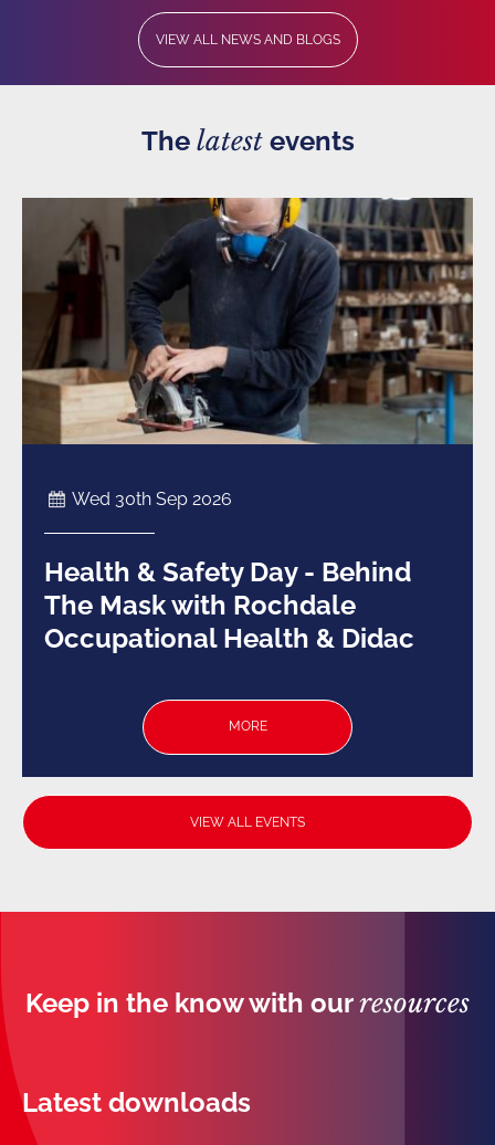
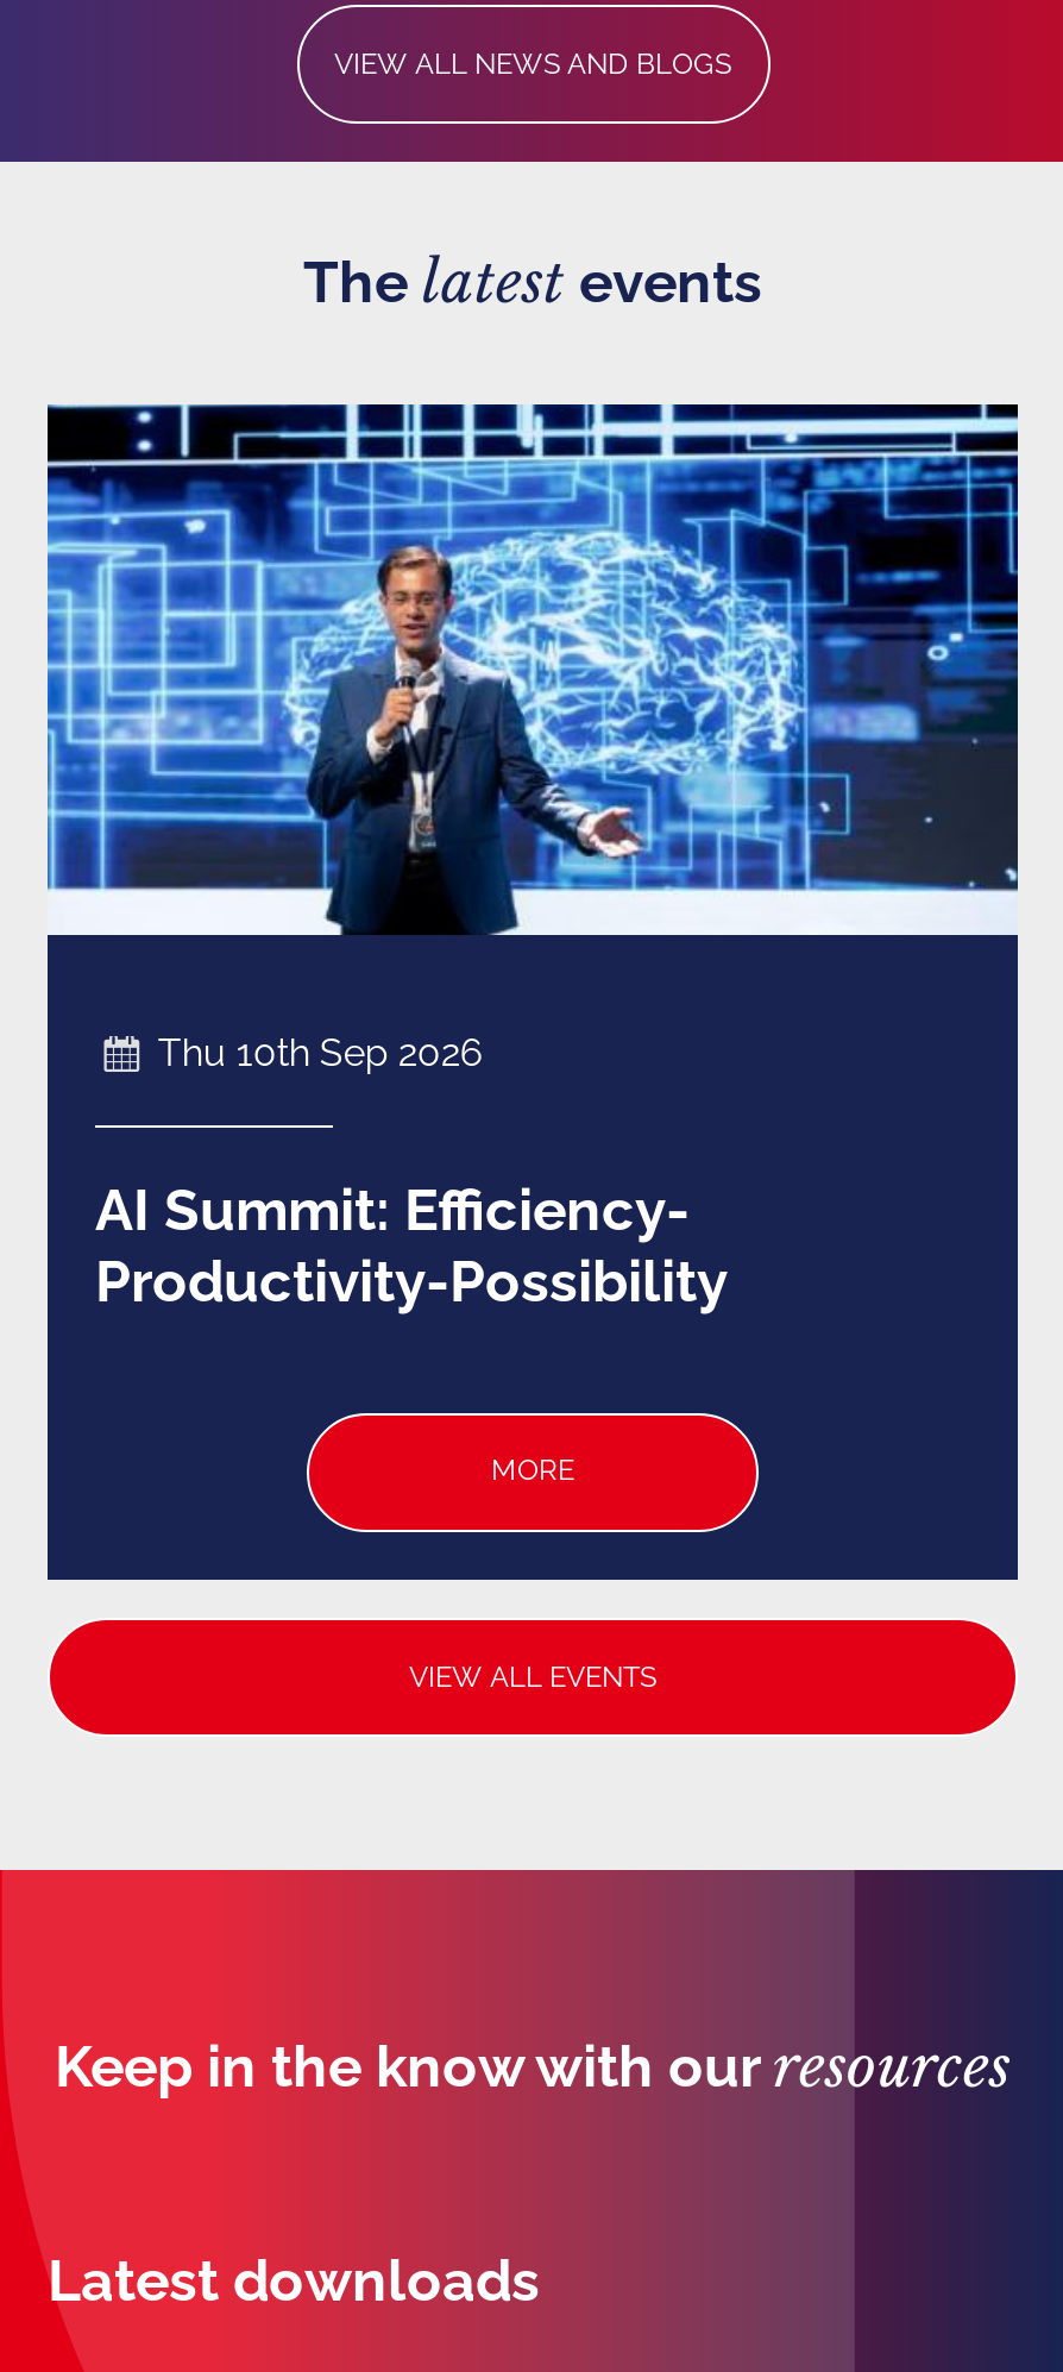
[21,197,474,509] [image] | Wed 30th Sep 2026 -> [45,402,1020,1075] [image] | Thu 10th Sep 2026
[44,556,414,654] Health & Safety Day - Behind | The Mask with Rochdale | Occupational Health & Didac -> [95,1175,728,1315] AI Summit: Efficiency- | Productivity-Possibility

